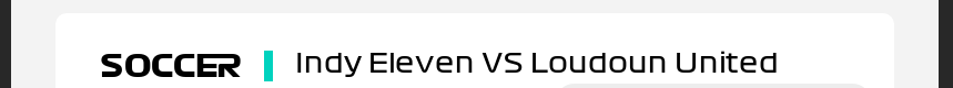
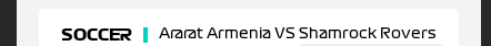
[295,51,779,77] Indy Eleven VS Loudoun United -> [159,27,437,41] Ararat Armenia VS Shamrock Rovers

